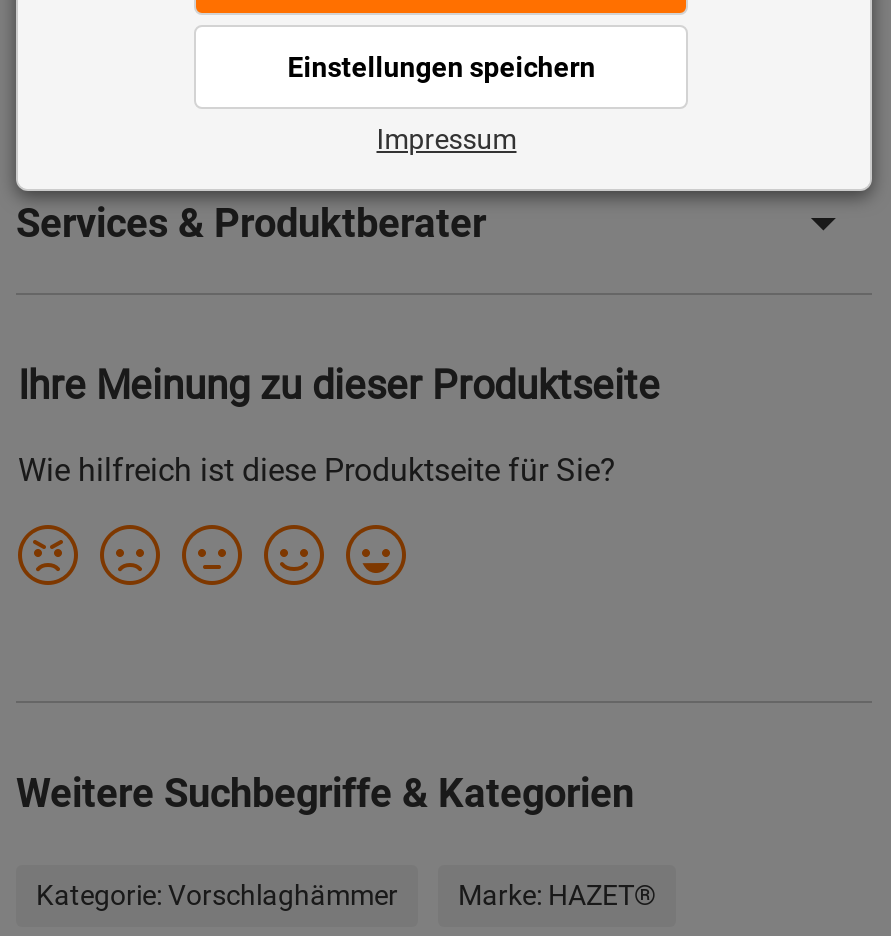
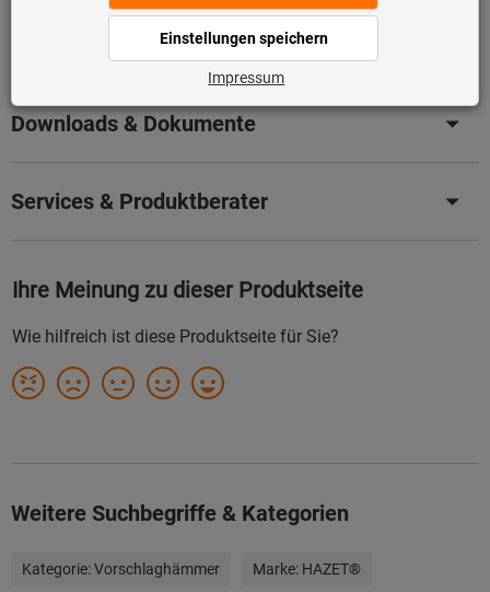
none -> [11,111,256,137] Downloads & Dokumente

